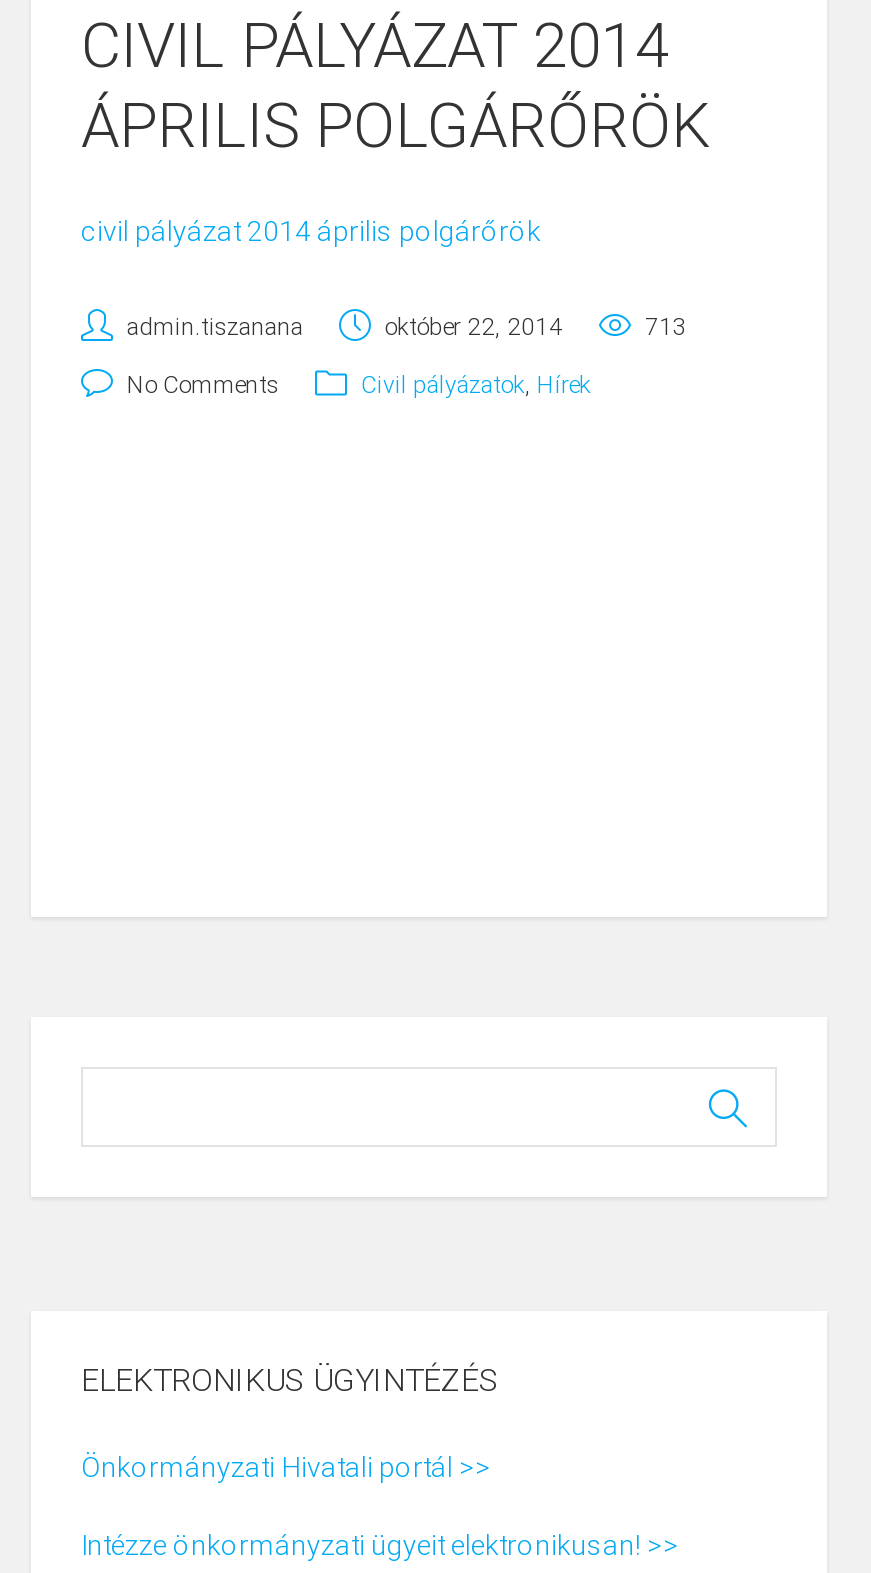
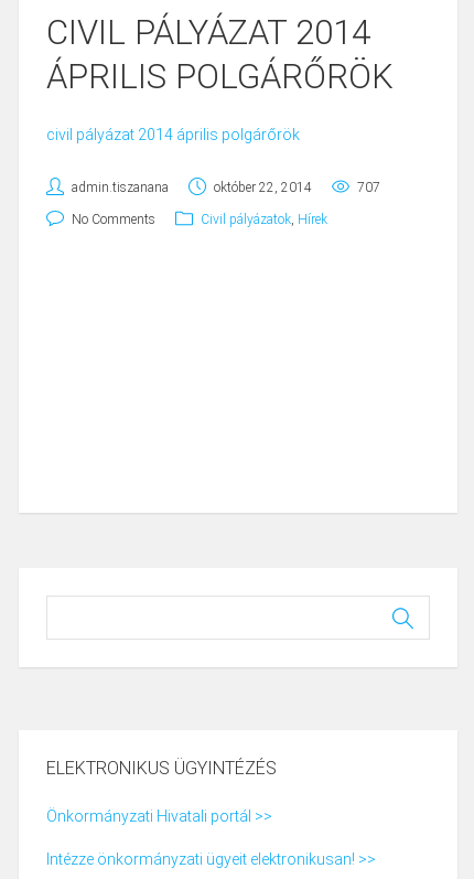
[645,313,687,341] 713 -> [357,180,380,195] 707

